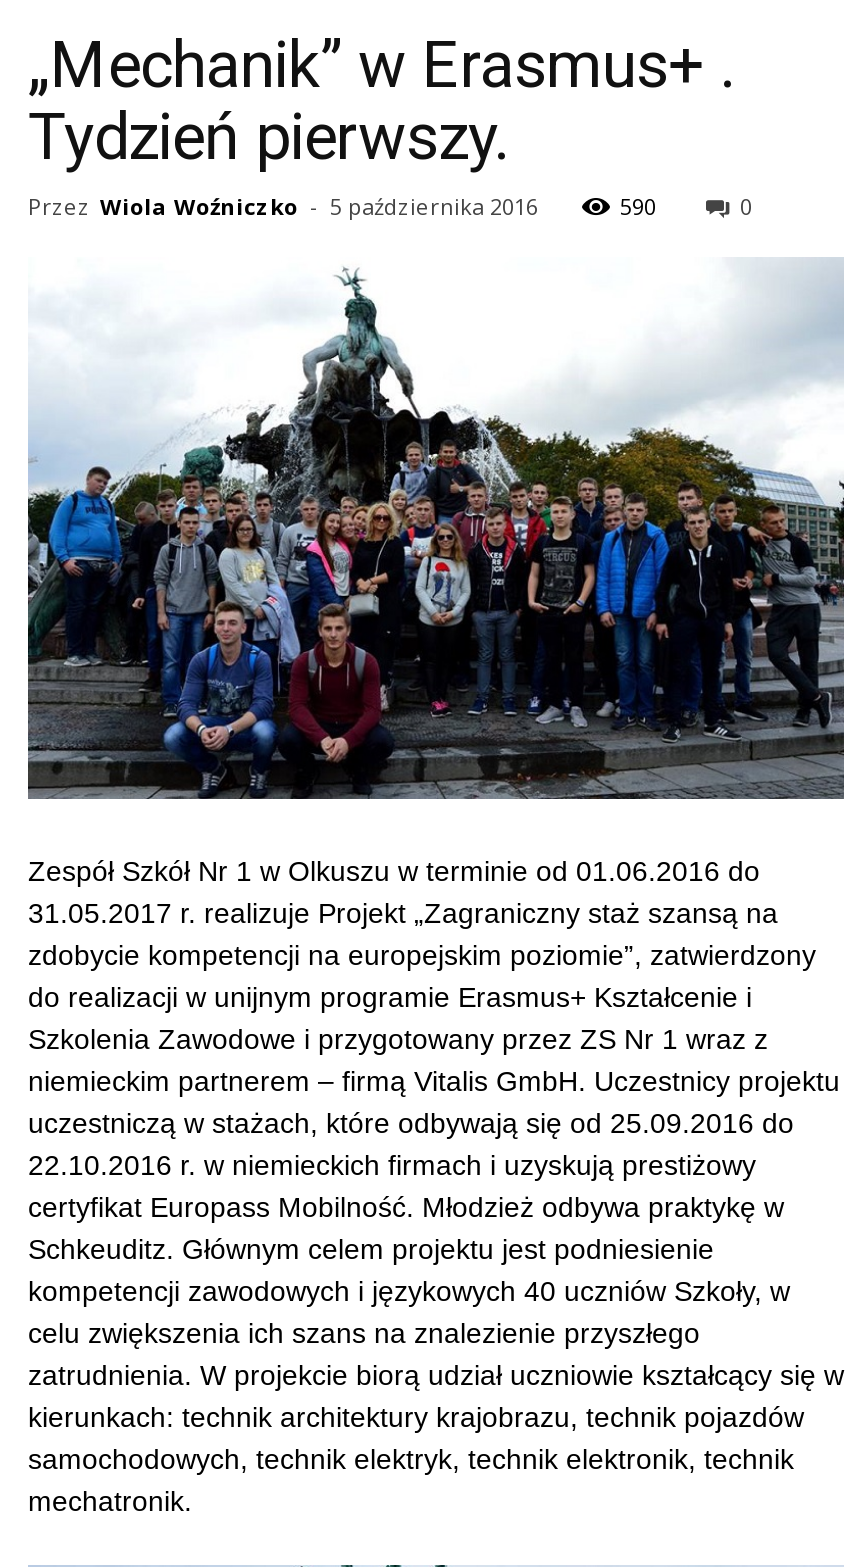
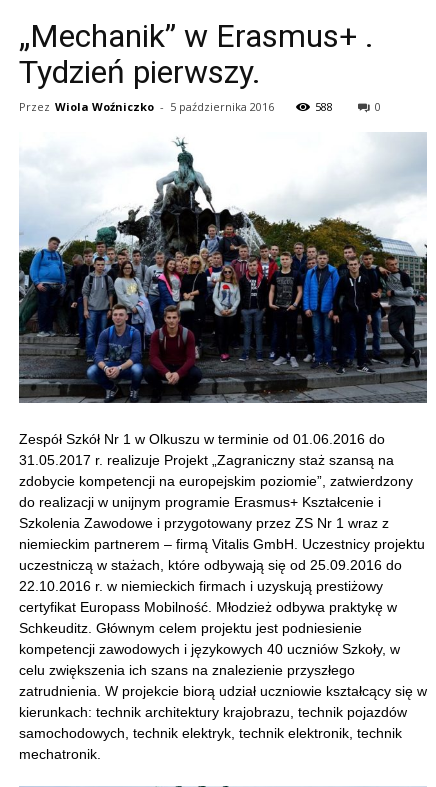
[620,191,656,221] 590 -> [315,99,333,114] 588

